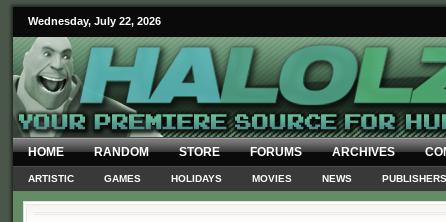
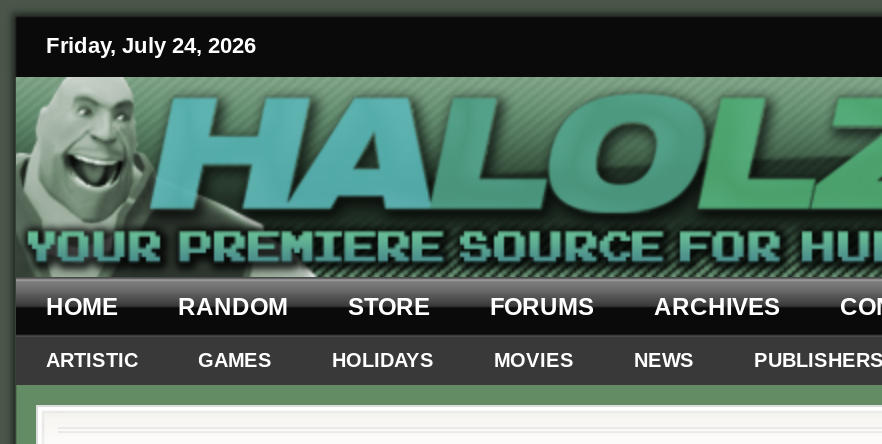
[28,15,161,27] Wednesday, July 22, 2026 -> [46,33,256,57] Friday, July 24, 2026

